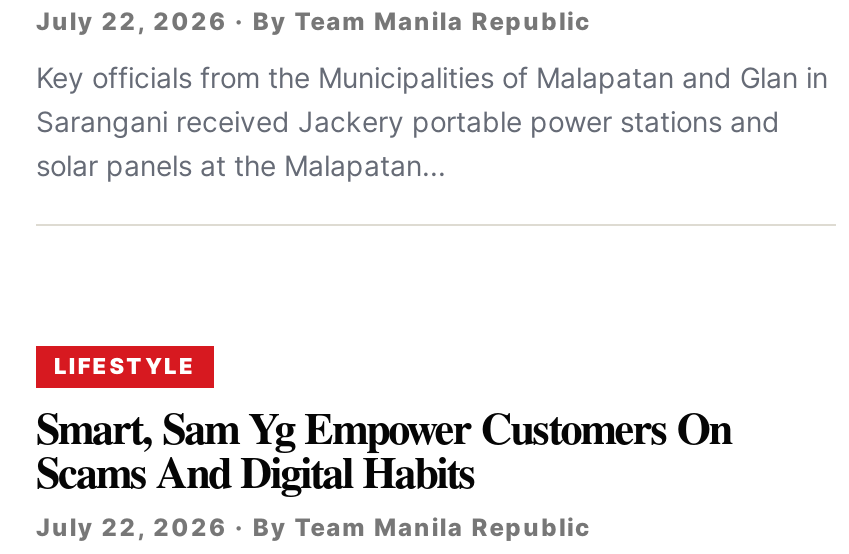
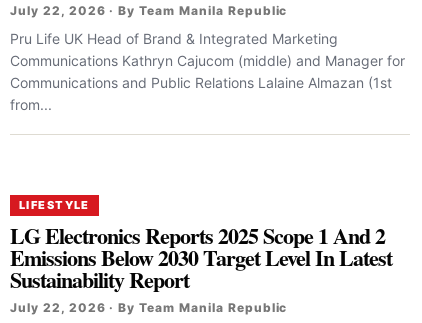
[36,60,828,182] Key officials from the Municipalities of Malapatan and Glan in | Sarangani received Jackery portable power stations and | solar panels at the Malapatan... -> [10,30,405,113] Pru Life UK Head of Brand & Integrated Marketing | Communications Kathryn Cajucom (middle) and Manager for | Communications and Public Relations Lalaine Almazan (1st | from...
[36,394,731,504] Smart, Sam Yg Empower Customers On | Scams And Digital Habits -> [10,219,392,296] LG Electronics Reports 2025 Scope 1 And 2 | Emissions Below 2030 Target Level In Latest | Sustainability Report

